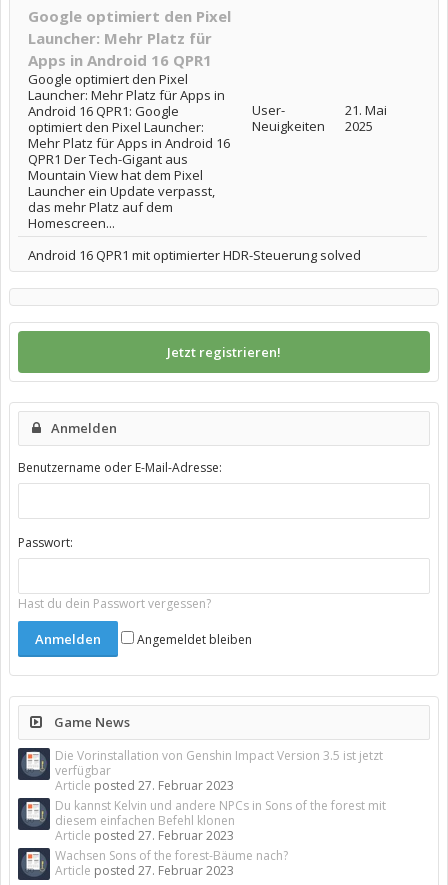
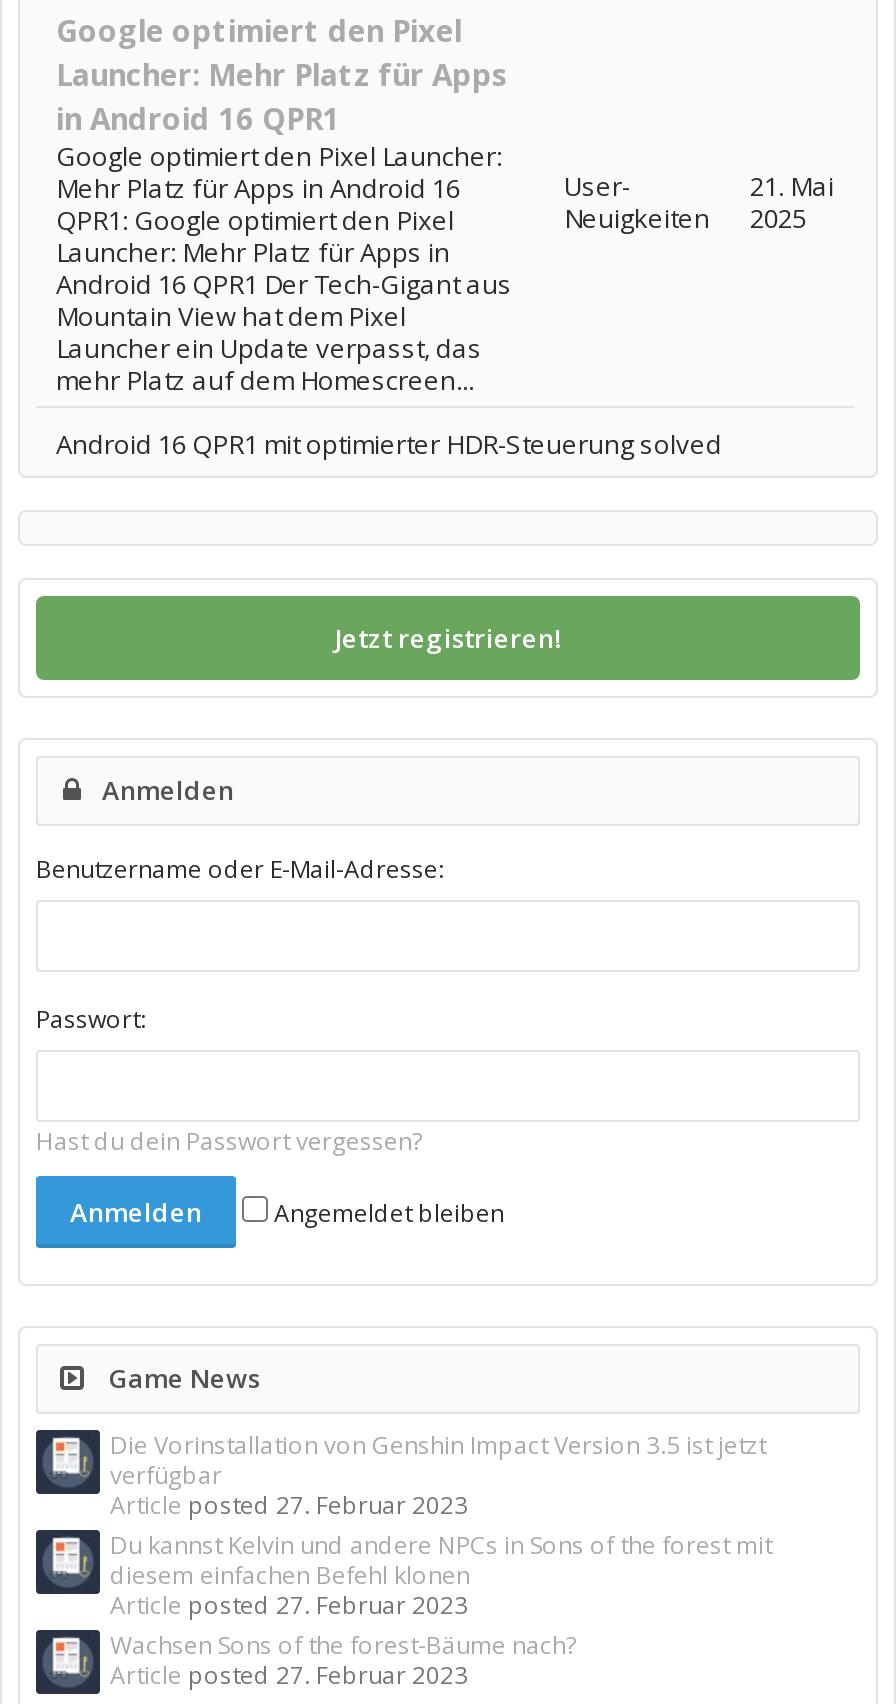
[28,28,212,88] Launcher: Mehr Platz für | Apps in Android 16 QPR1 | Google optimiert den Pixel -> [56,54,508,238] Launcher: Mehr Platz für Apps | in Android 16 QPR1 | Google optimiert den Pixel Launcher: | QPR1: Google optimiert den Pixel
moved [28,86,225,104] -> [56,234,450,270]: Launcher: Mehr Platz für Apps in
[28,102,204,168] Android 16 QPR1: Google | optimiert den Pixel Launcher: | QPR1 Der Tech-Gigant aus -> [56,266,512,302] Android 16 QPR1 Der Tech-Gigant aus
moved [28,134,230,152] -> [56,170,460,206]: Mehr Platz für Apps in Android 16

